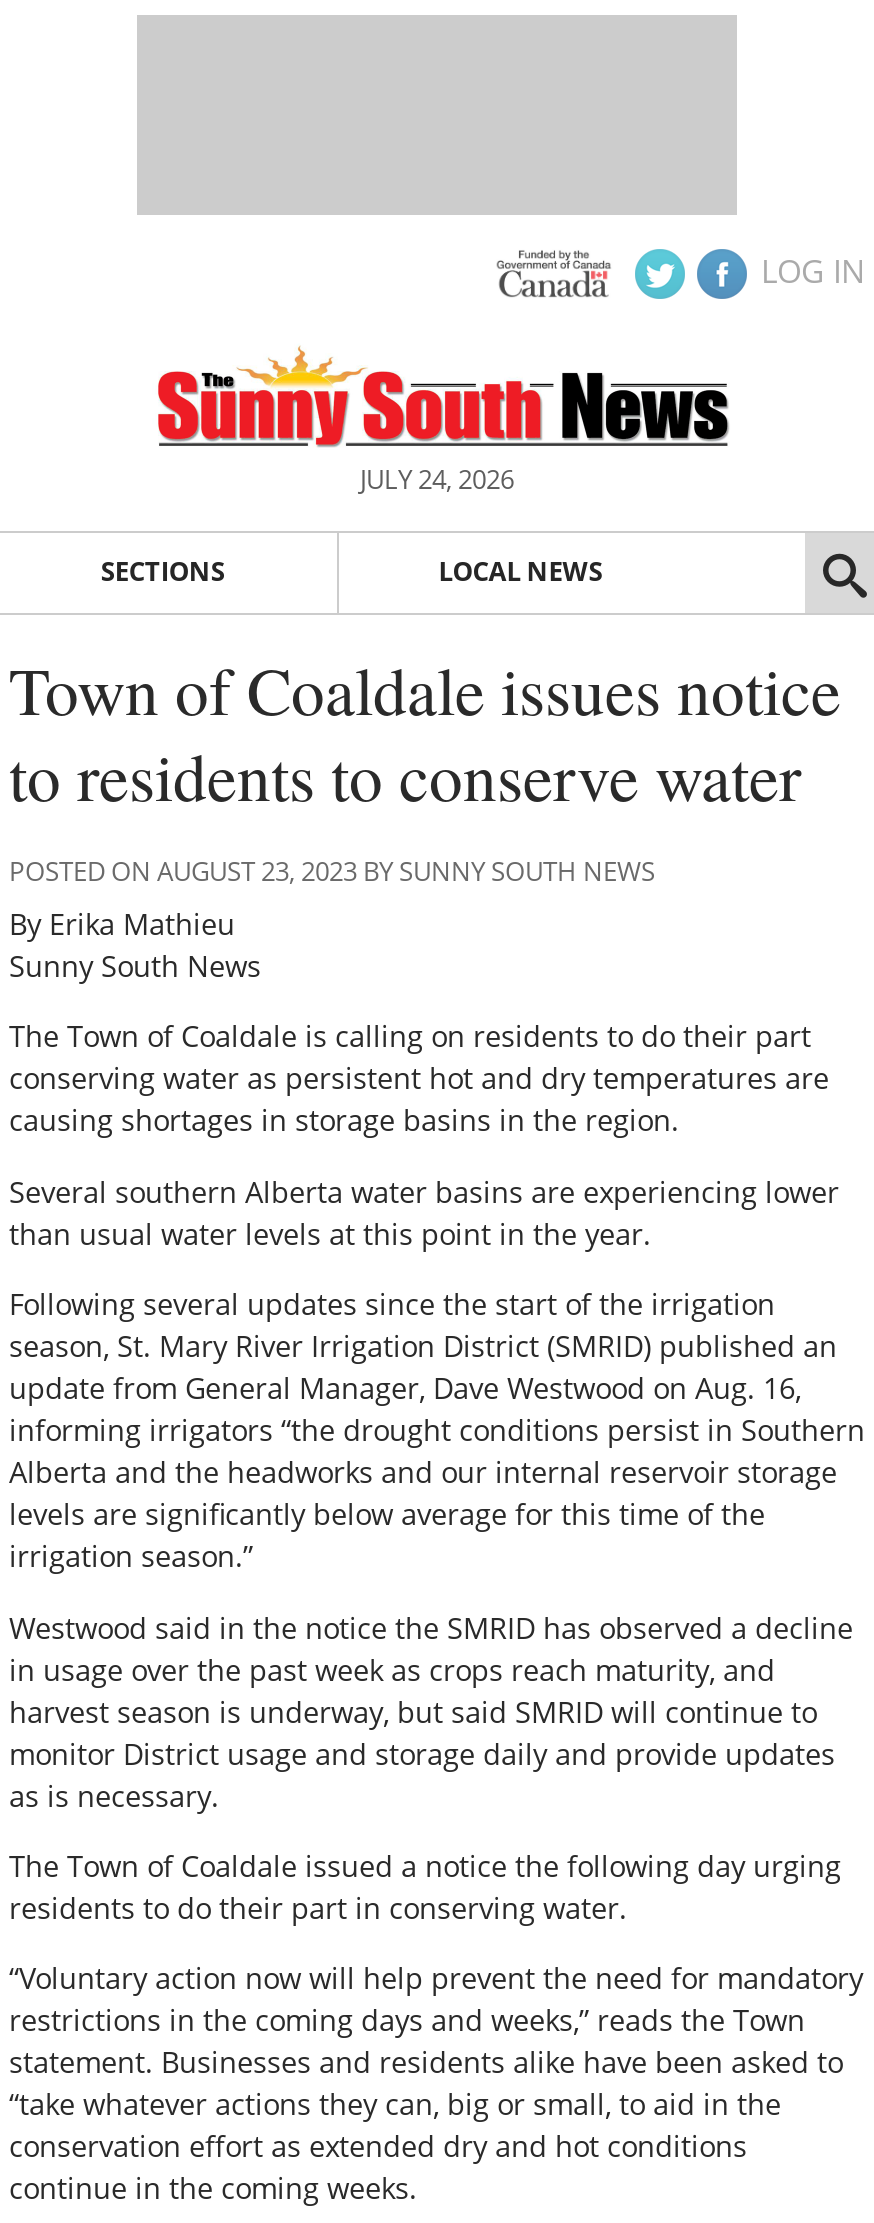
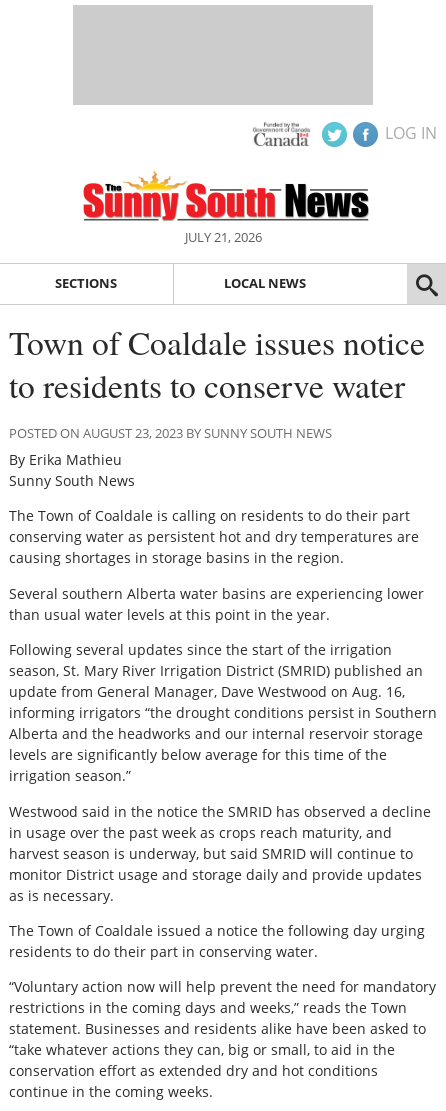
[360,461,514,497] JULY 24, 2026 -> [184,228,261,246] JULY 21, 2026

